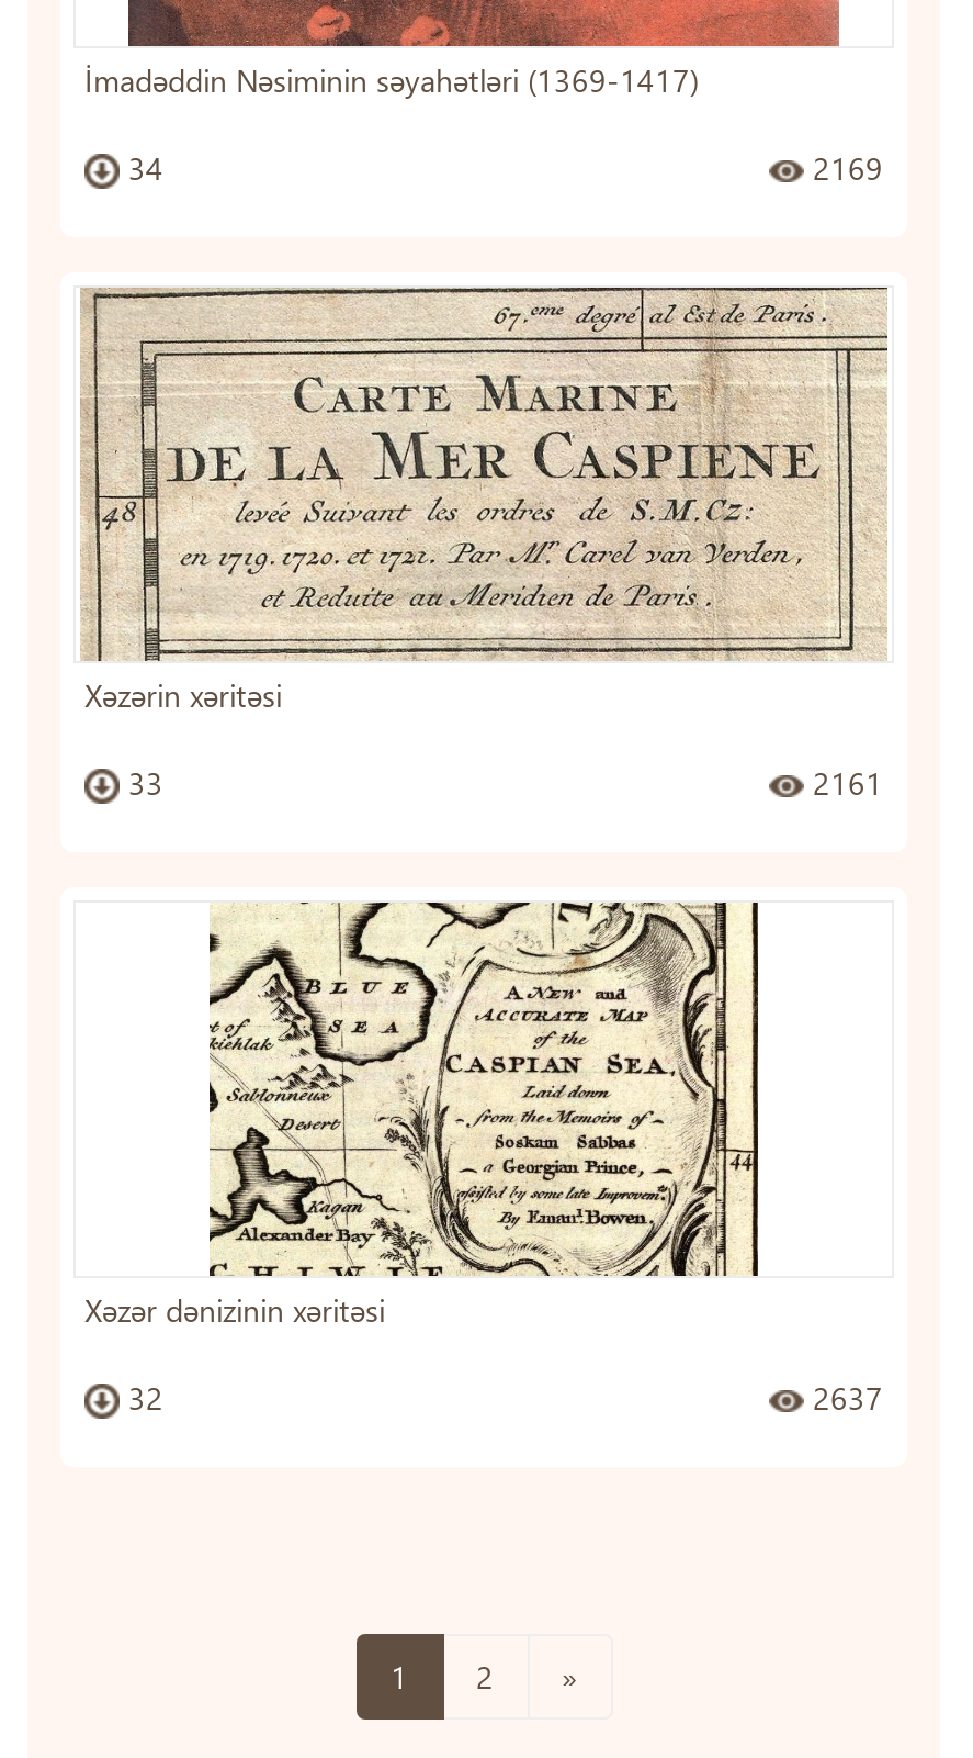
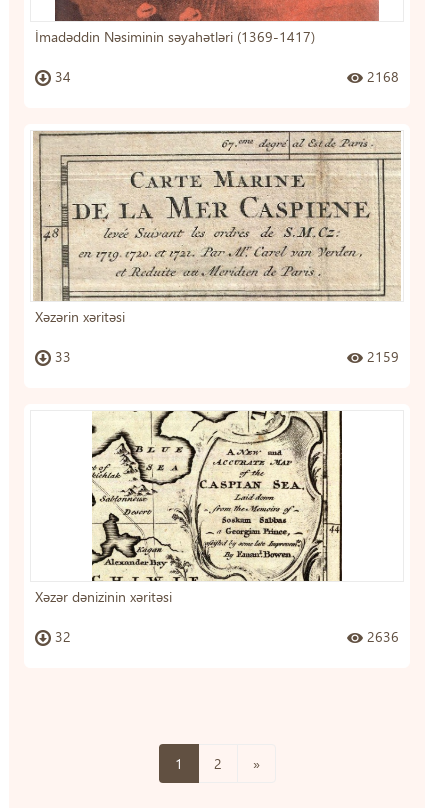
[804,147,883,189] 2169 -> [363,67,399,86] 2168
[804,762,883,804] 2161 -> [363,347,399,366] 2159
[804,1377,883,1419] 2637 -> [363,627,399,646] 2636

